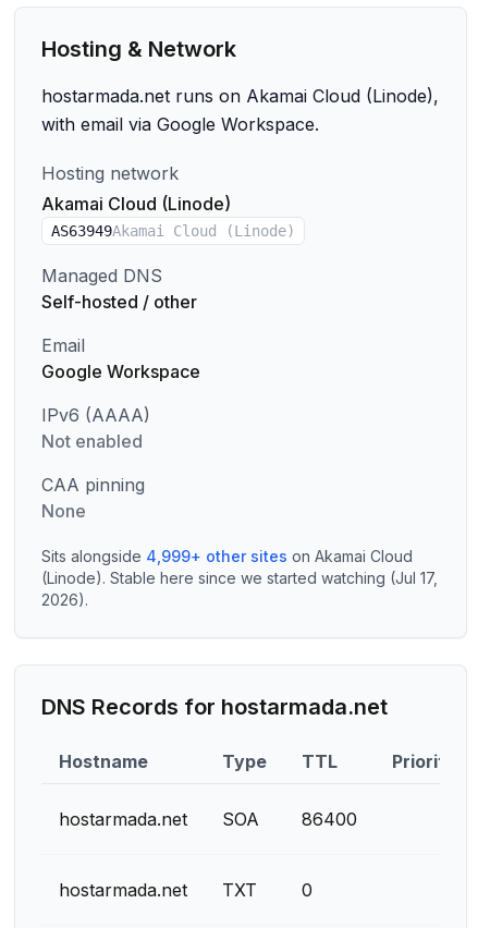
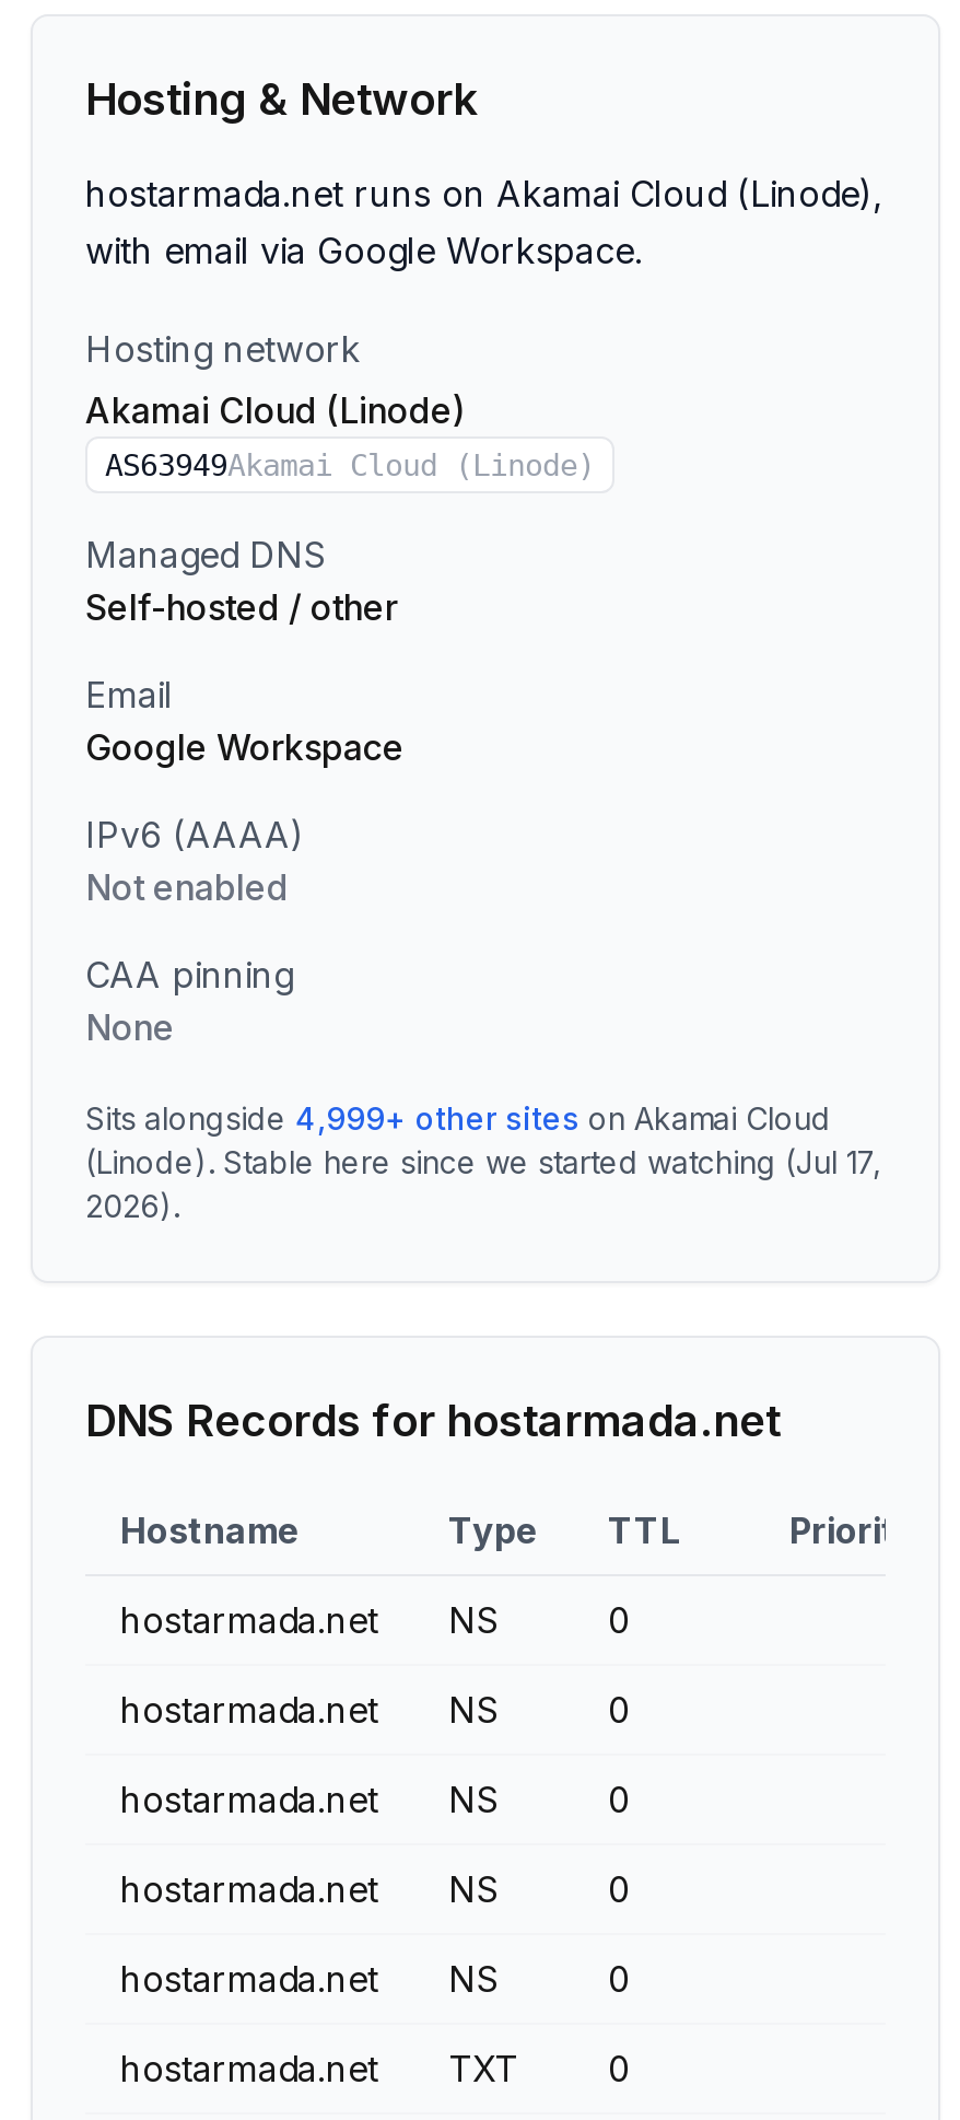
[222,808,357,830] SOA | 86400 -> [120,1598,630,2001] NS | 0 | hostarmada.net | NS | 0 | hostarmada.net | NS | 0 | hostarmada.net | NS | 0 | hostarmada.net | NS | 0

